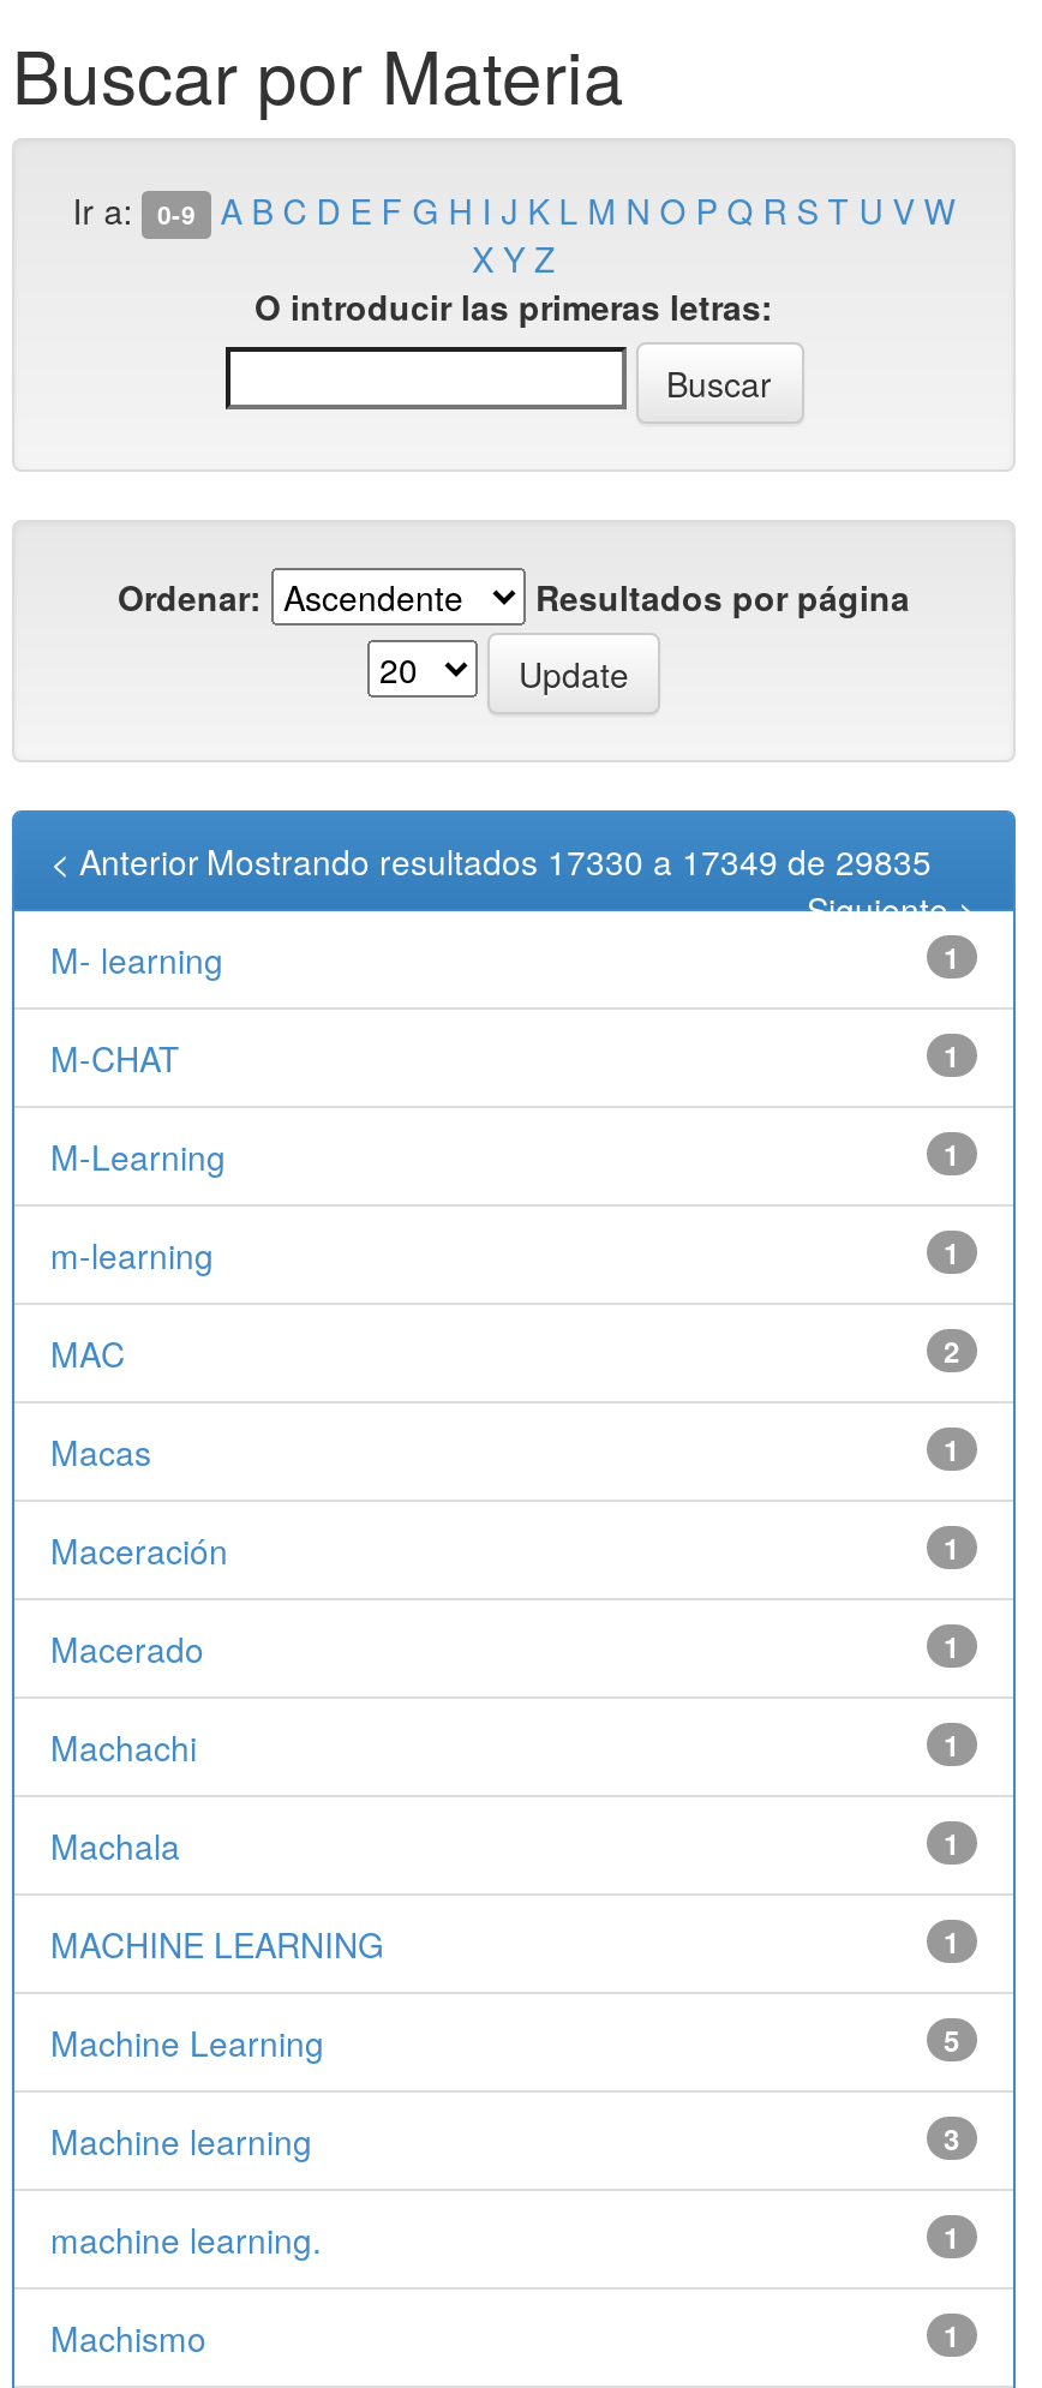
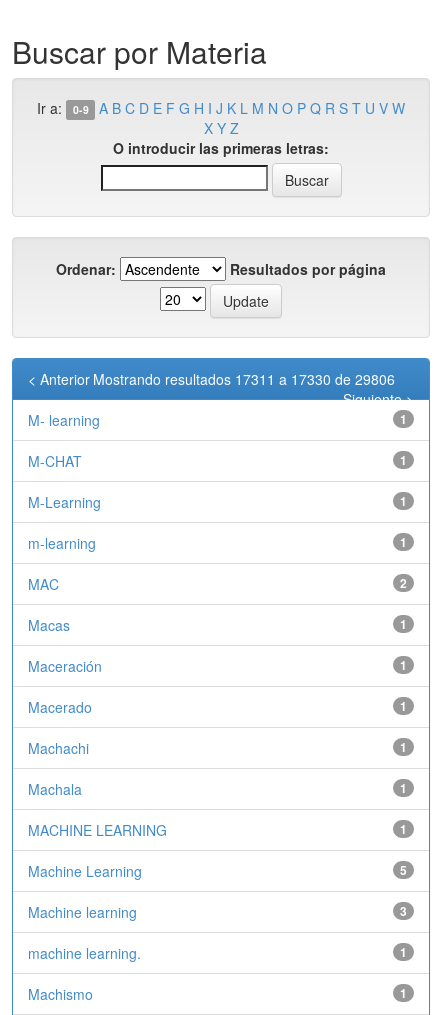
[206,837,941,885] Mostrando resultados 17330 a 17349 de 29835 -> [93,369,399,389] Mostrando resultados 17311 a 17330 de 29806

